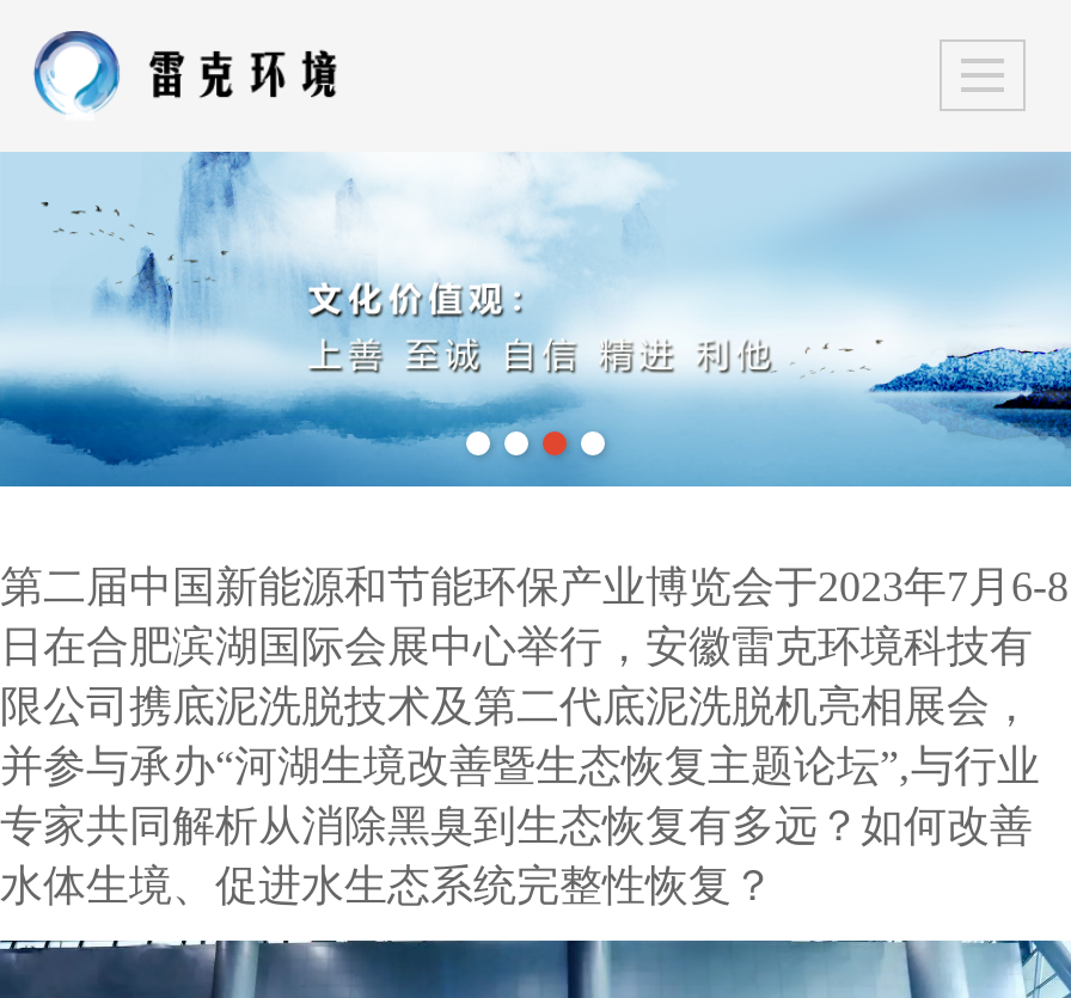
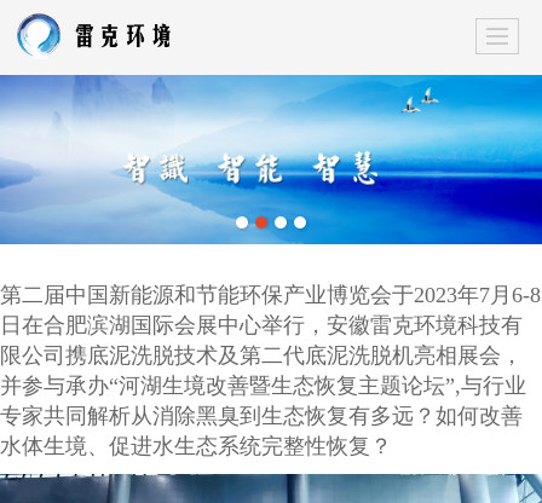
[7,152,1064,489] [image] -> [4,74,538,245] [image]

